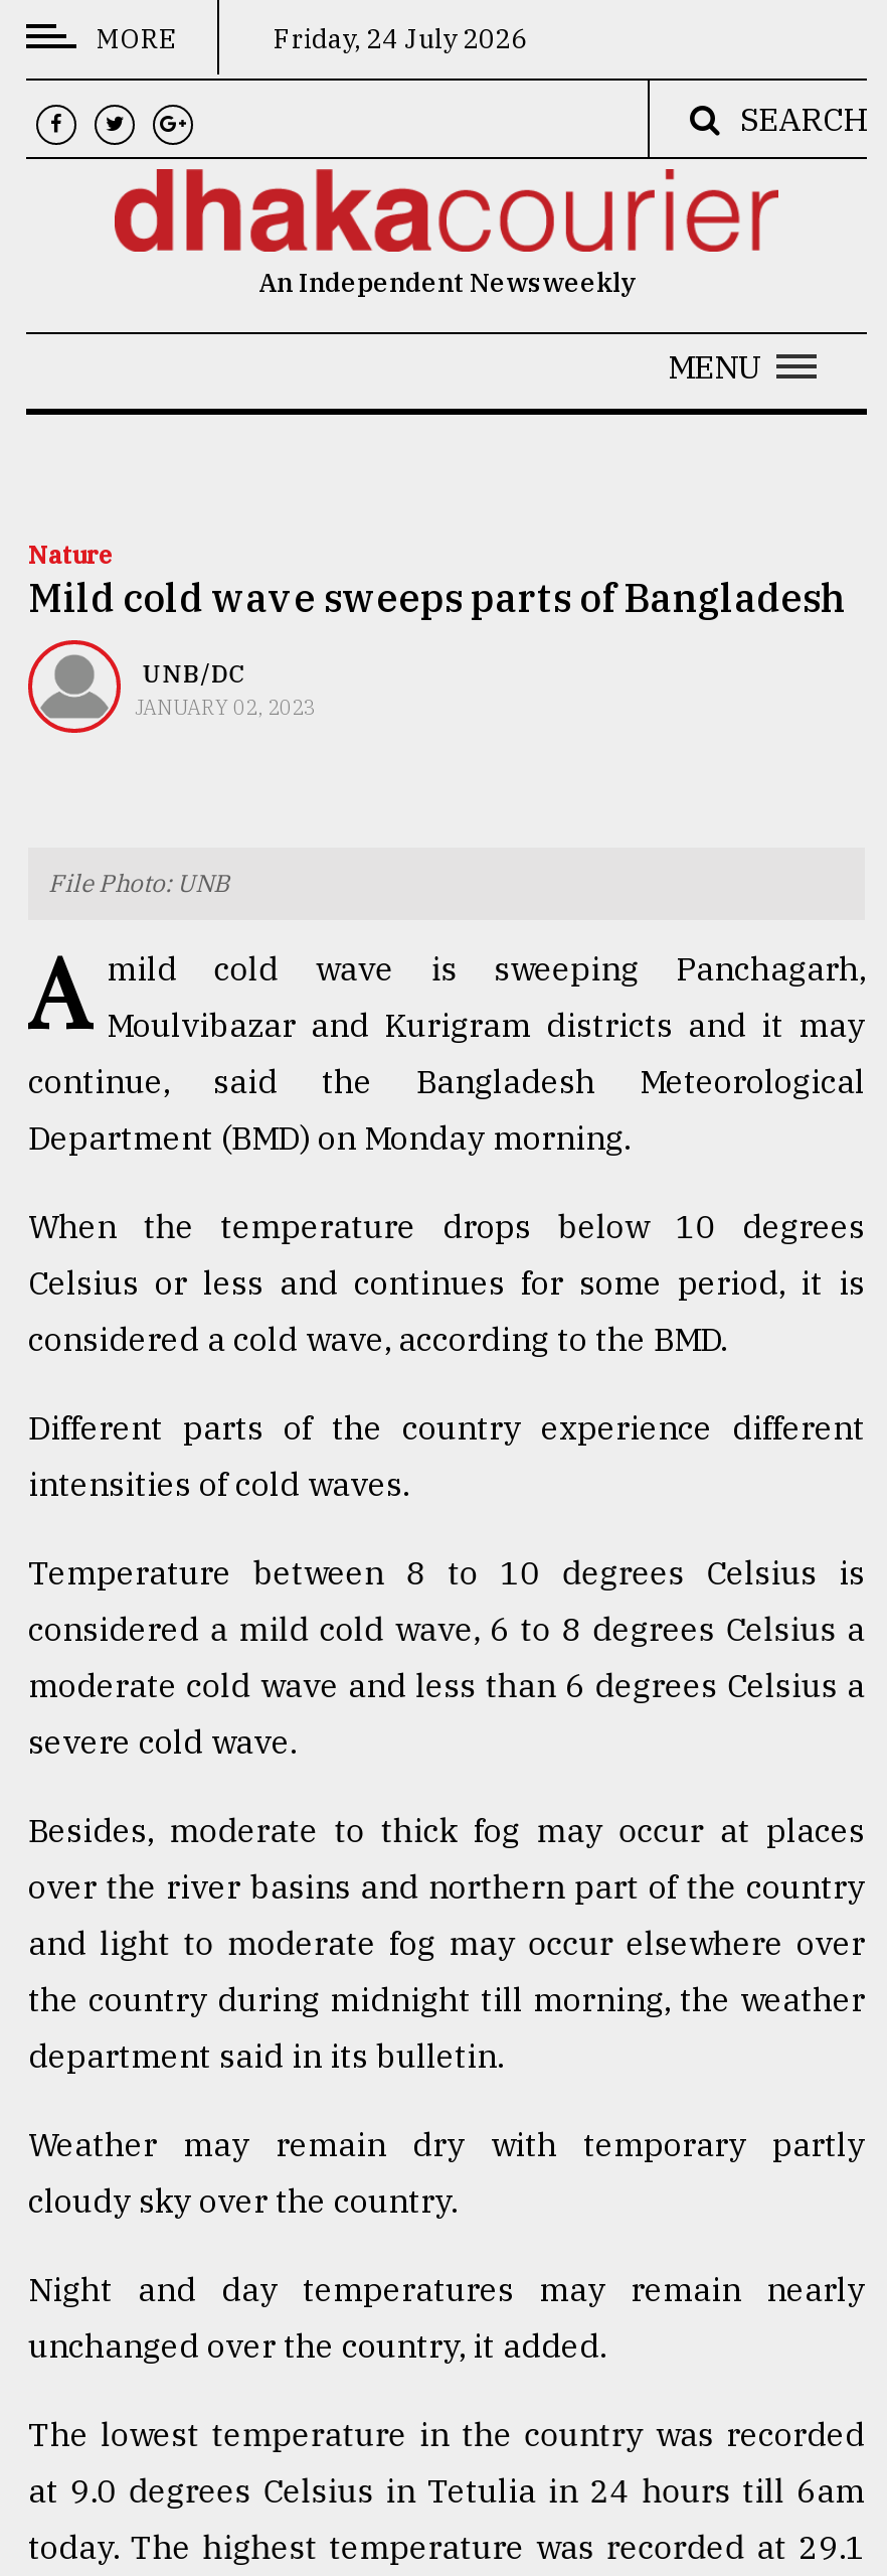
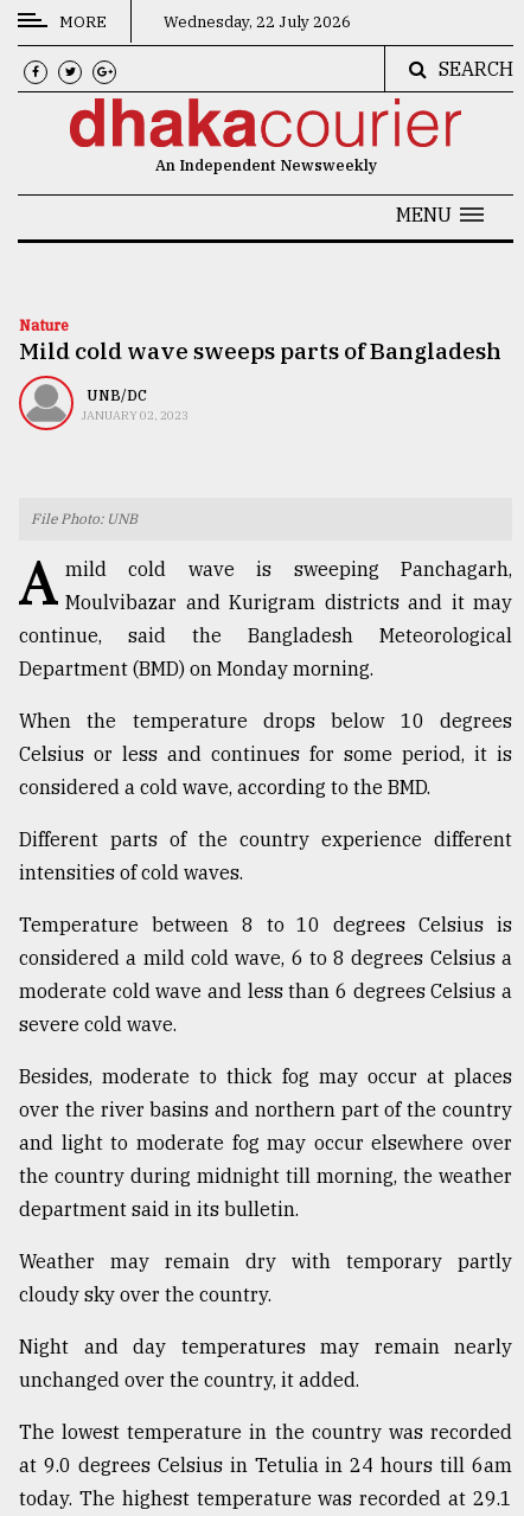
[268,22,527,56] Friday, 24 July 2026 -> [160,12,351,32] Wednesday, 22 July 2026

